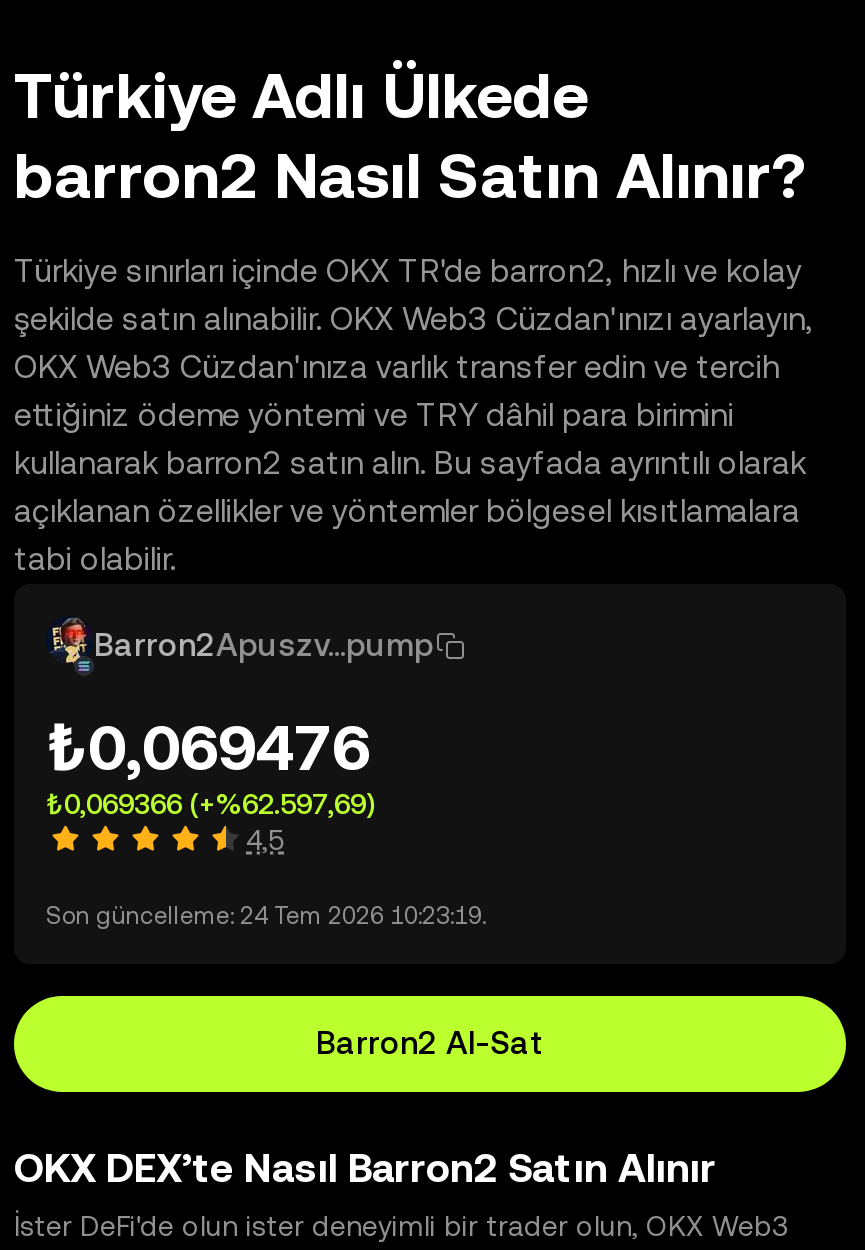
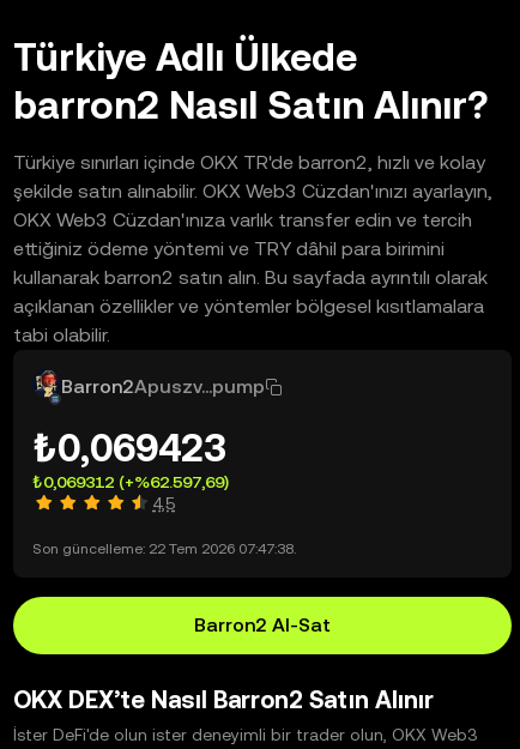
[46,710,370,784] ₺0,069476 -> [32,425,226,470] ₺0,069423
[46,788,374,820] ₺0,069366 (+%62.597,69) -> [32,472,229,491] ₺0,069312 (+%62.597,69)
[46,902,486,930] Son güncelleme: 24 Tem 2026 10:23:19. -> [32,540,296,557] Son güncelleme: 22 Tem 2026 07:47:38.

